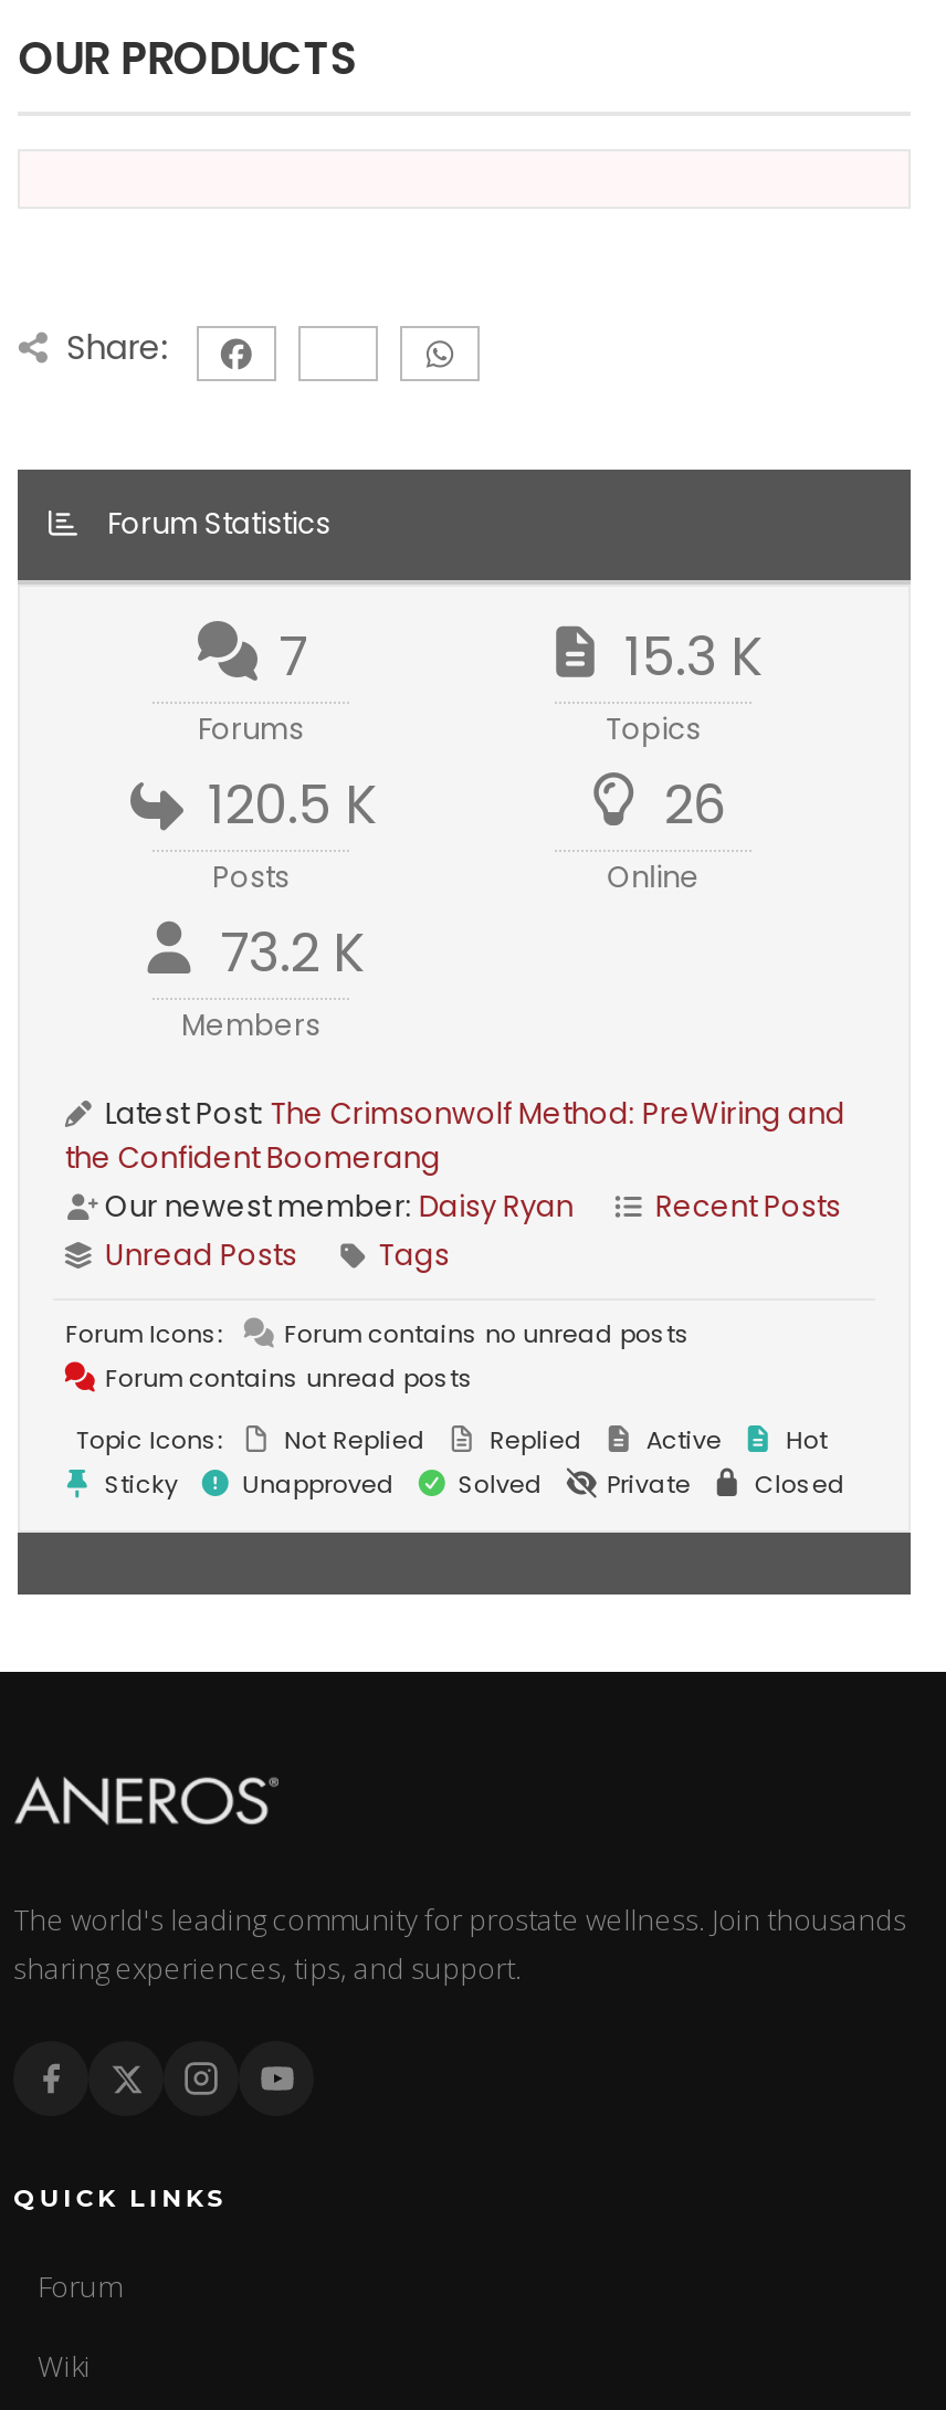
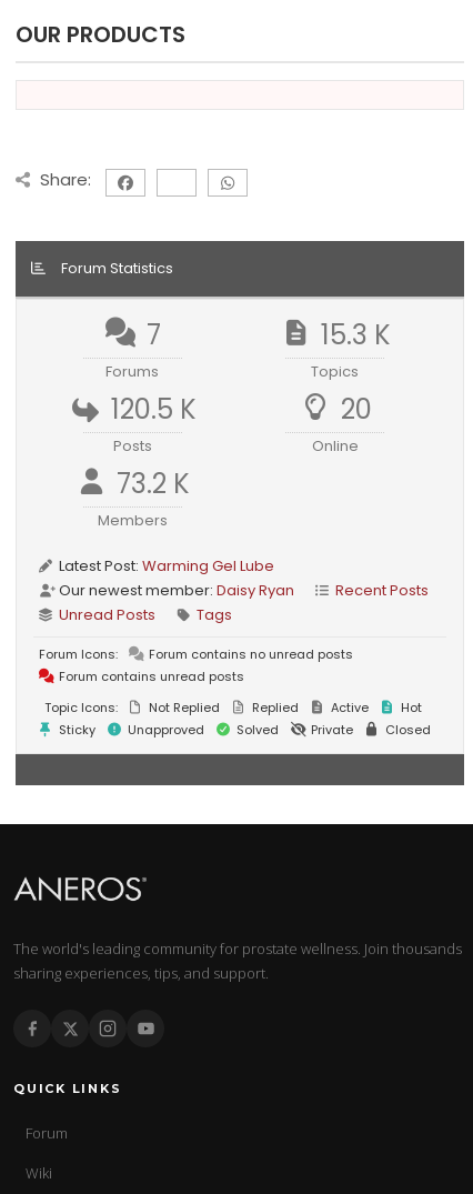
[664,768,726,841] 26 -> [340,391,372,428] 20
[65,1093,845,1179] Latest Post: The Crimsonwolf Method: PreWiring and | the Confident Boomerang -> [56,555,275,577] Latest Post: Warming Gel Lube

